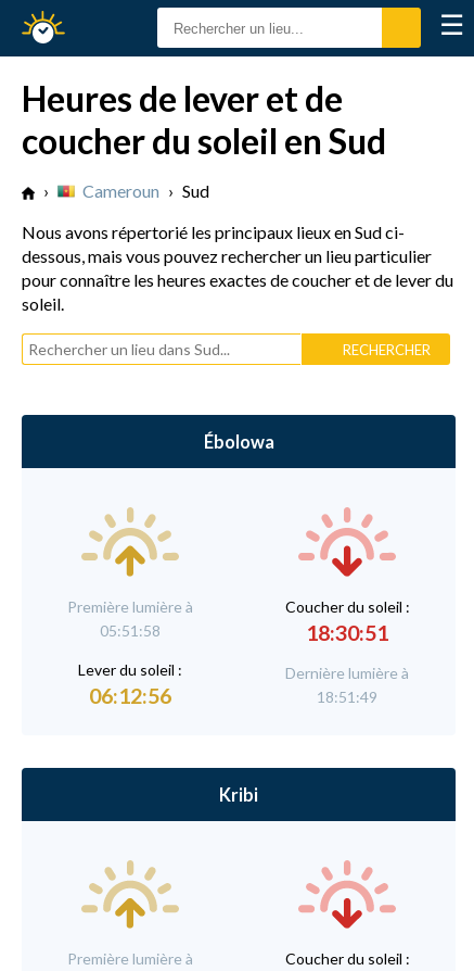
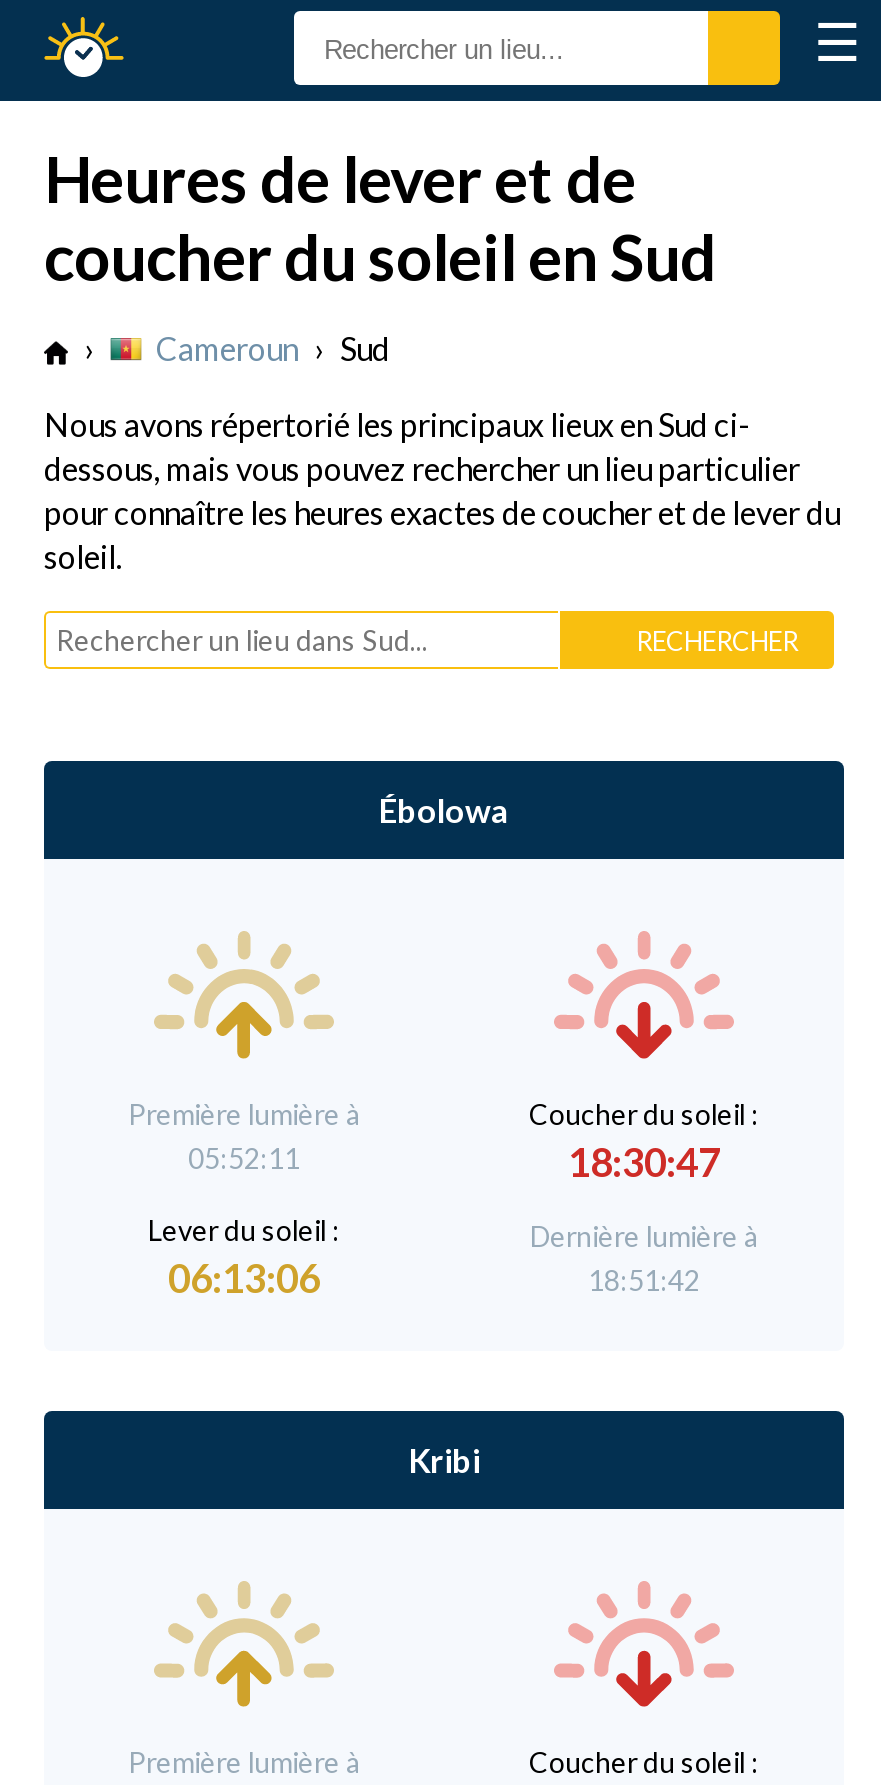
[100,621,161,639] 05:51:58 -> [188,1140,300,1174] 05:52:11
[306,620,388,645] 18:30:51 -> [568,1138,720,1184] 18:30:47
[89,683,171,708] 06:12:56 -> [168,1254,320,1300] 06:13:06
[317,687,377,705] 18:51:49 -> [588,1262,700,1296] 18:51:42

